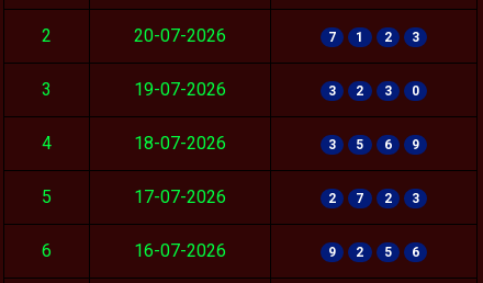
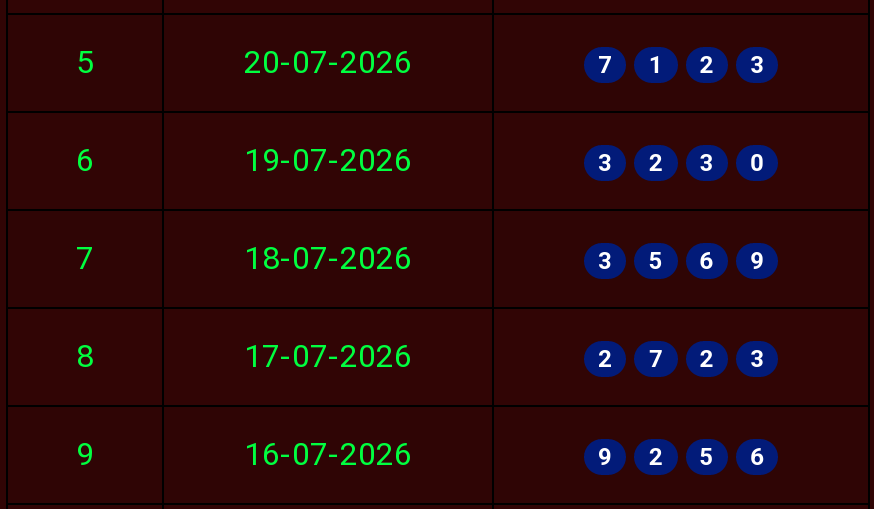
[42,25,52,46] 2 -> [76,43,94,81] 5
[42,79,52,100] 3 -> [76,141,94,179] 6
[42,133,52,154] 4 -> [76,239,94,277] 7
[42,186,52,207] 5 -> [76,337,94,375] 8
[42,240,52,261] 6 -> [76,435,94,473] 9

